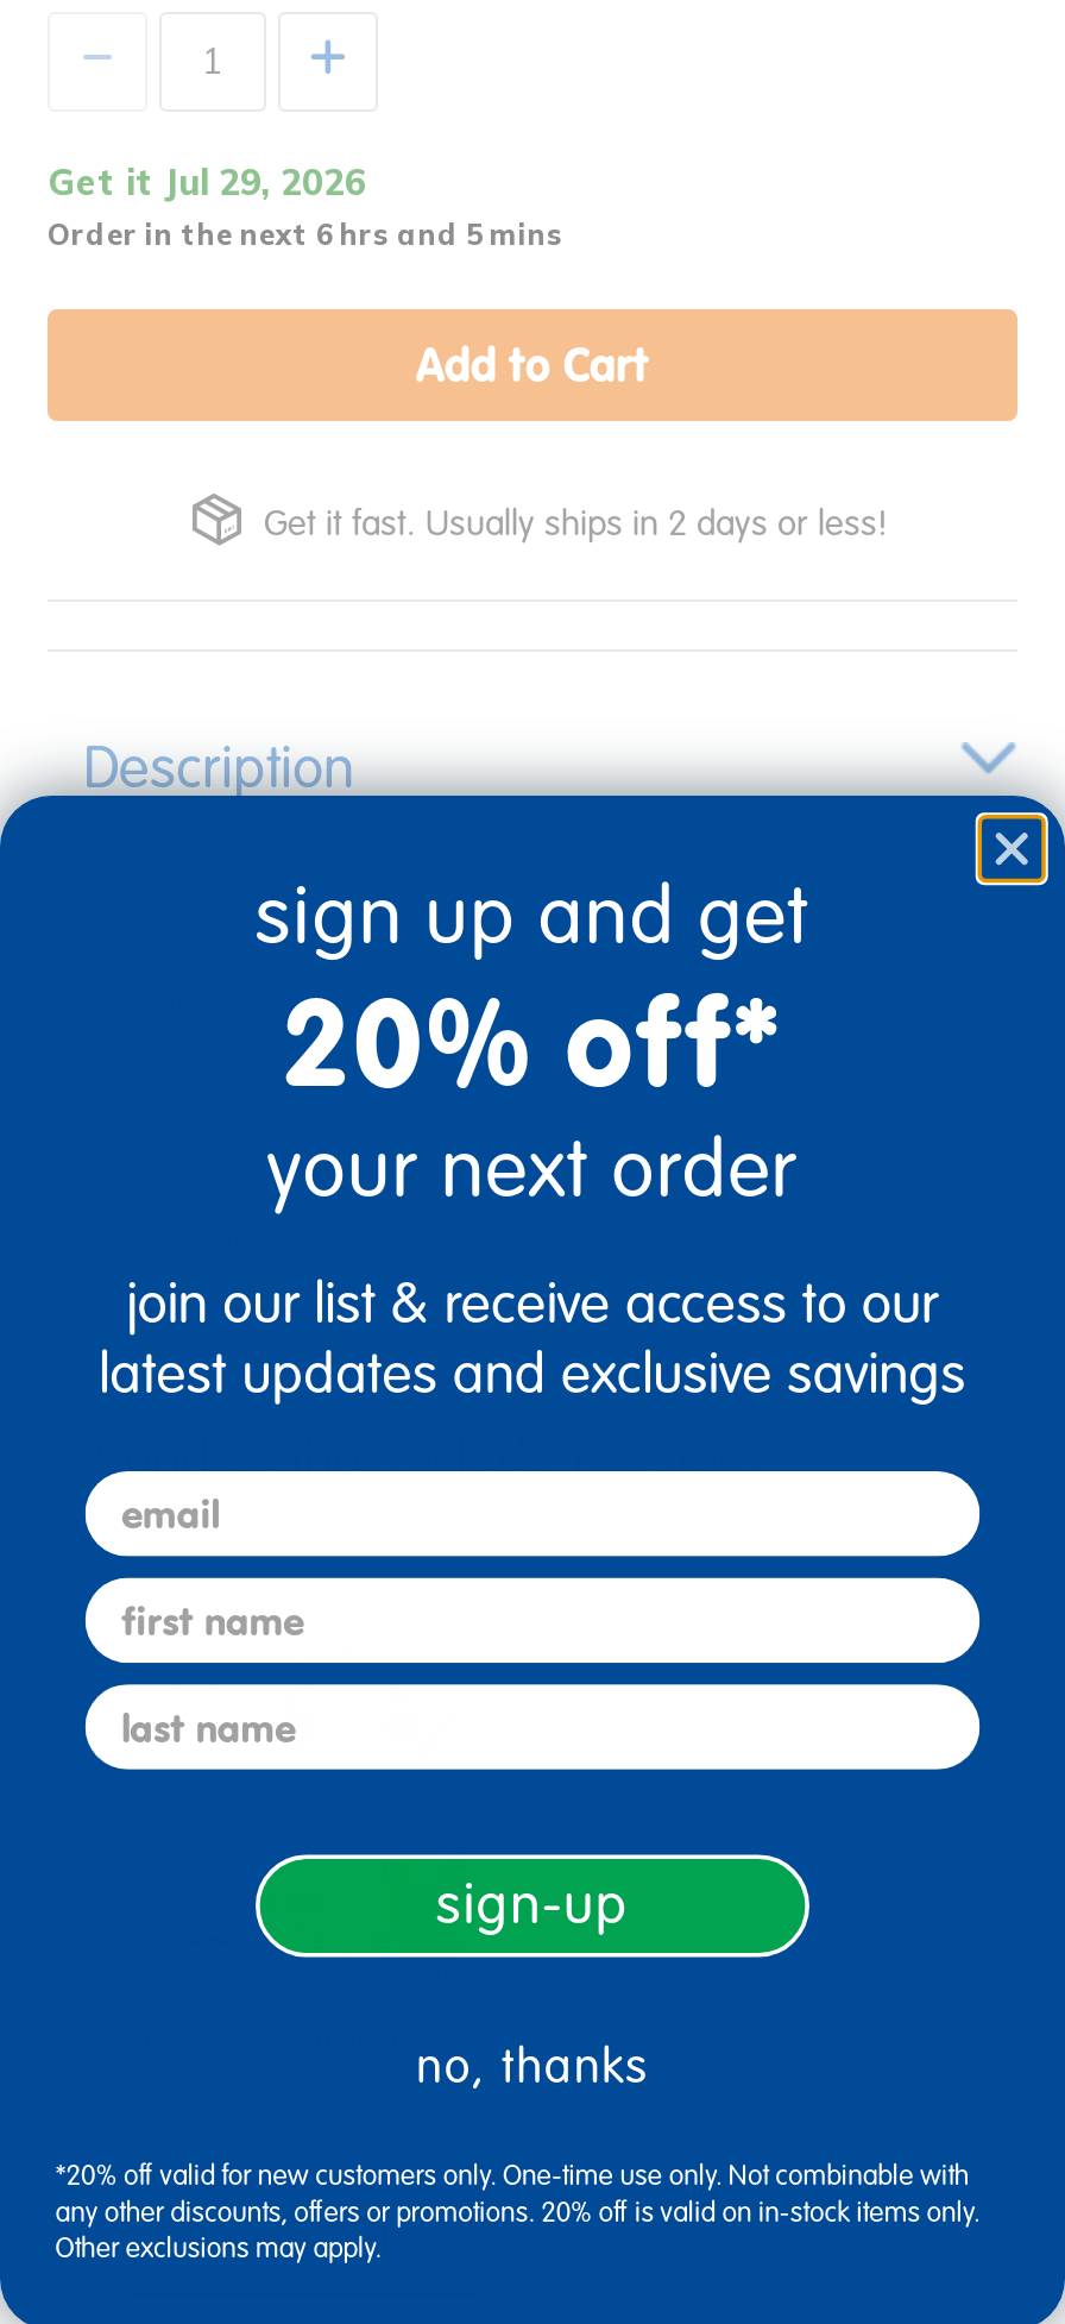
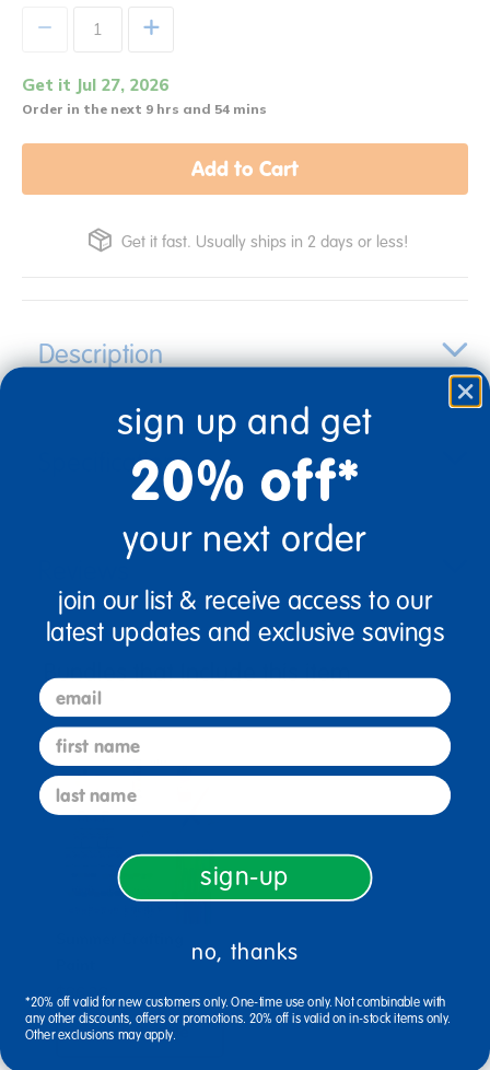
[48,160,366,205] Get it Jul 29, 2026 -> [22,75,168,95] Get it Jul 27, 2026
[48,217,563,253] Order in the next 6 hrs and 5 mins -> [22,101,267,117] Order in the next 9 hrs and 54 mins

